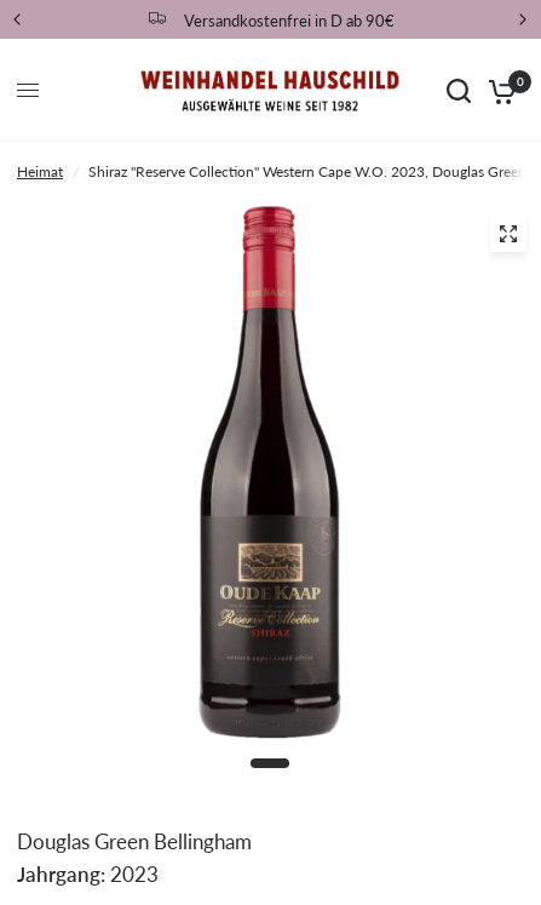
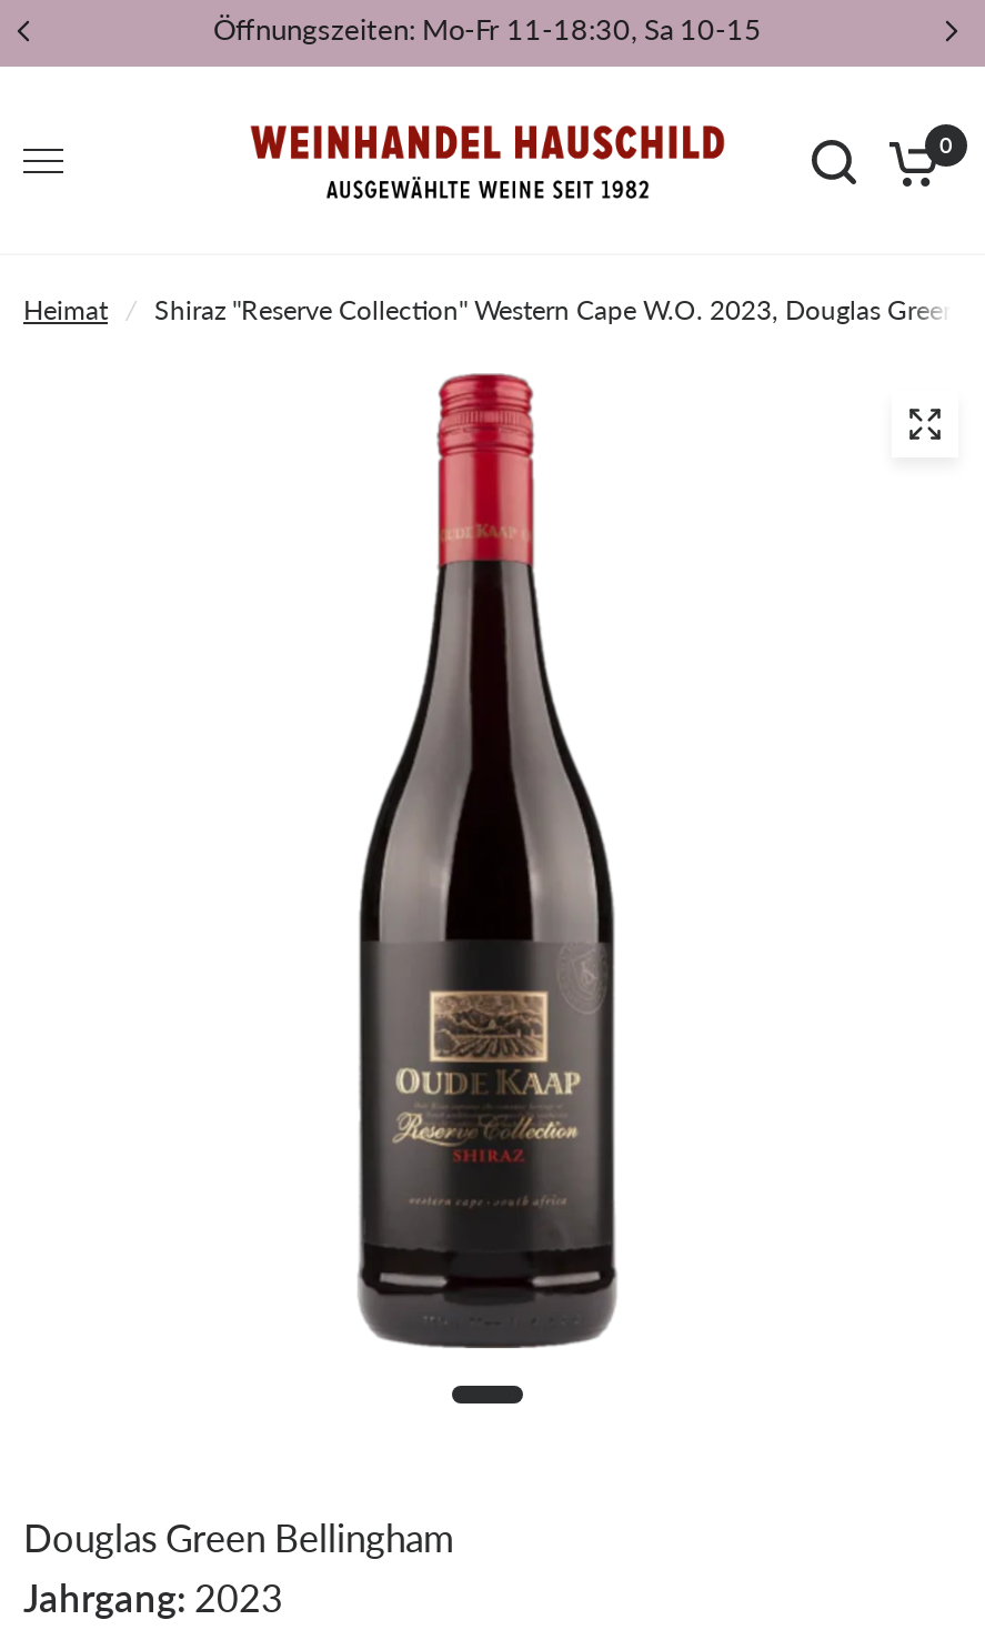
[184,11,395,30] Versandkostenfrei in D ab 90€ -> [213,11,762,47] Öffnungszeiten: Mo-Fr 11-18:30, Sa 10-15

